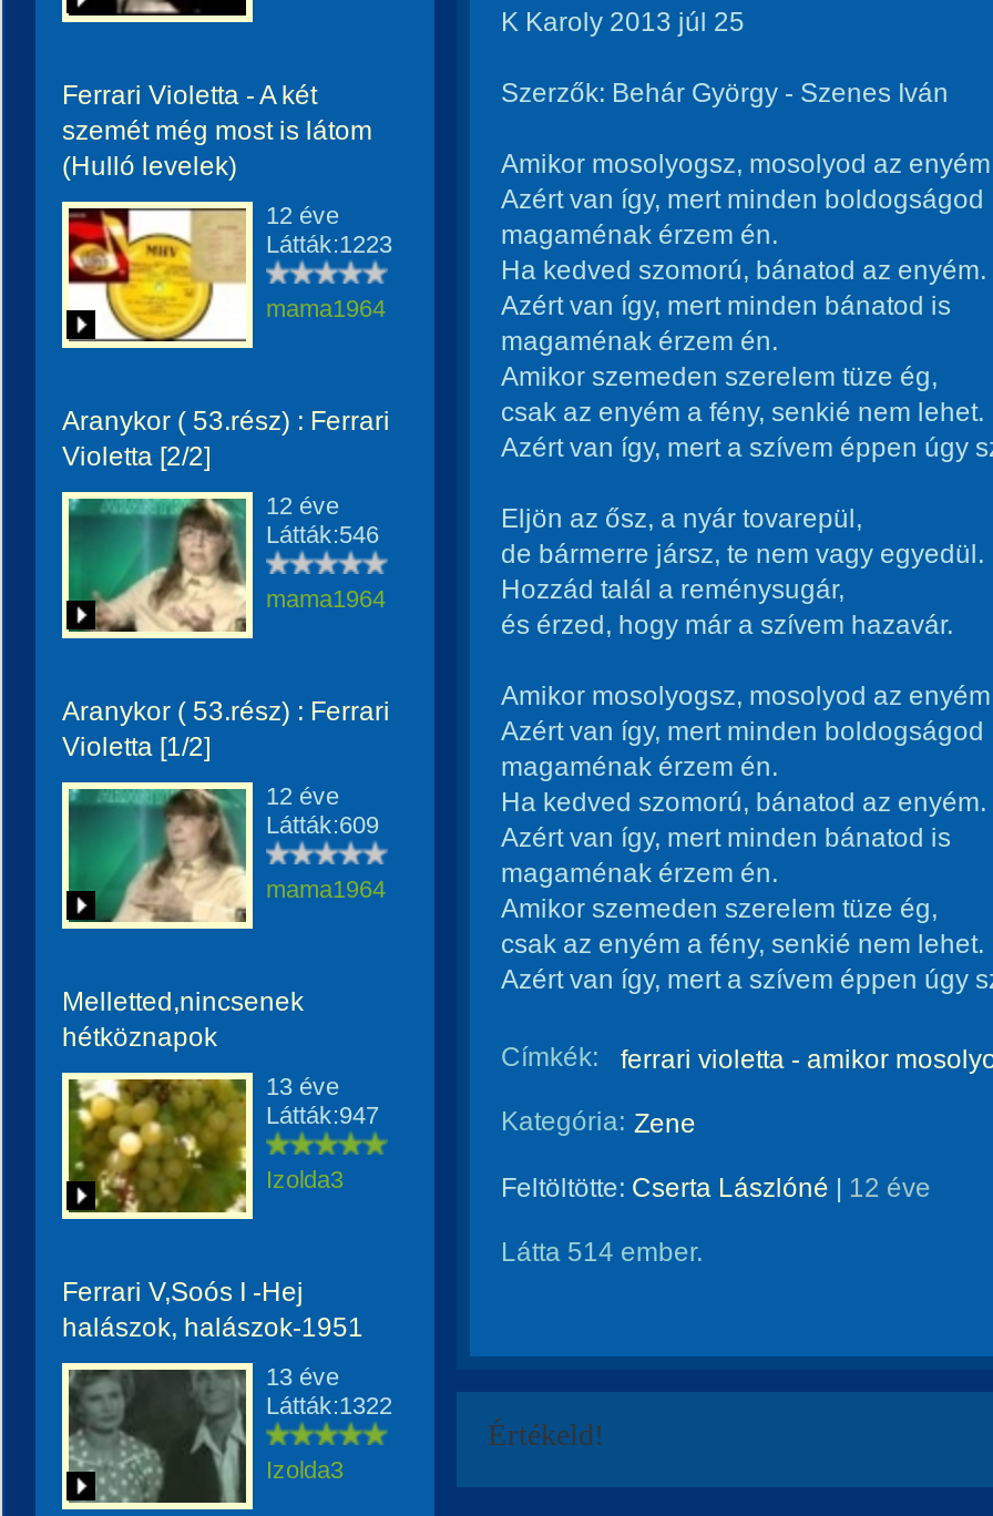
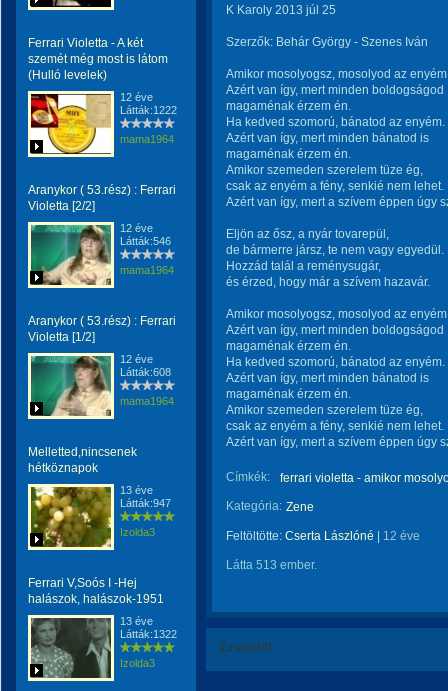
[266,231,392,257] Látták:1223 -> [120,104,177,116] Látták:1222
[266,811,379,838] Látták:609 -> [120,366,171,378] Látták:608
[501,1237,703,1268] Látta 514 ember. -> [226,558,317,572] Látta 513 ember.

